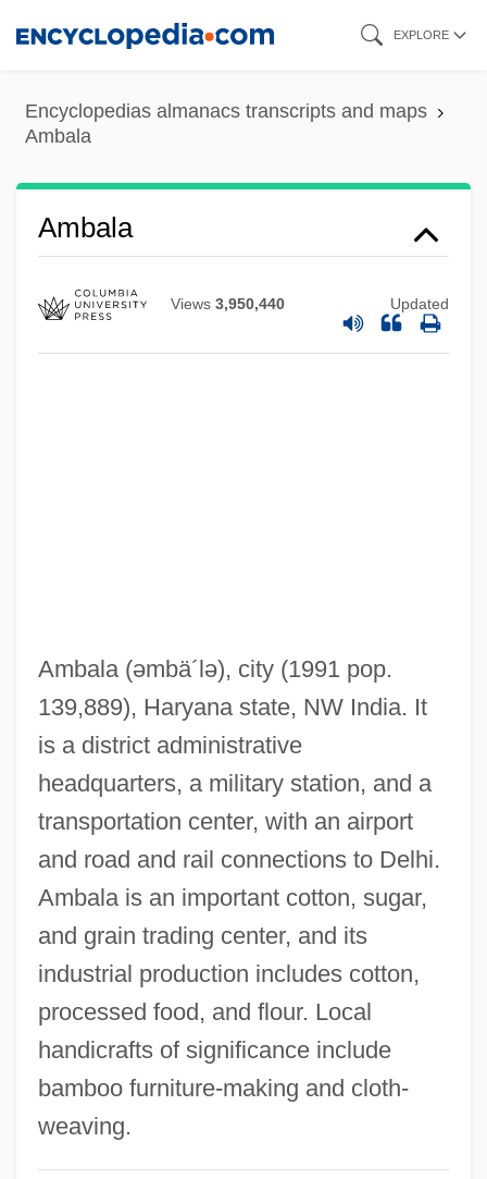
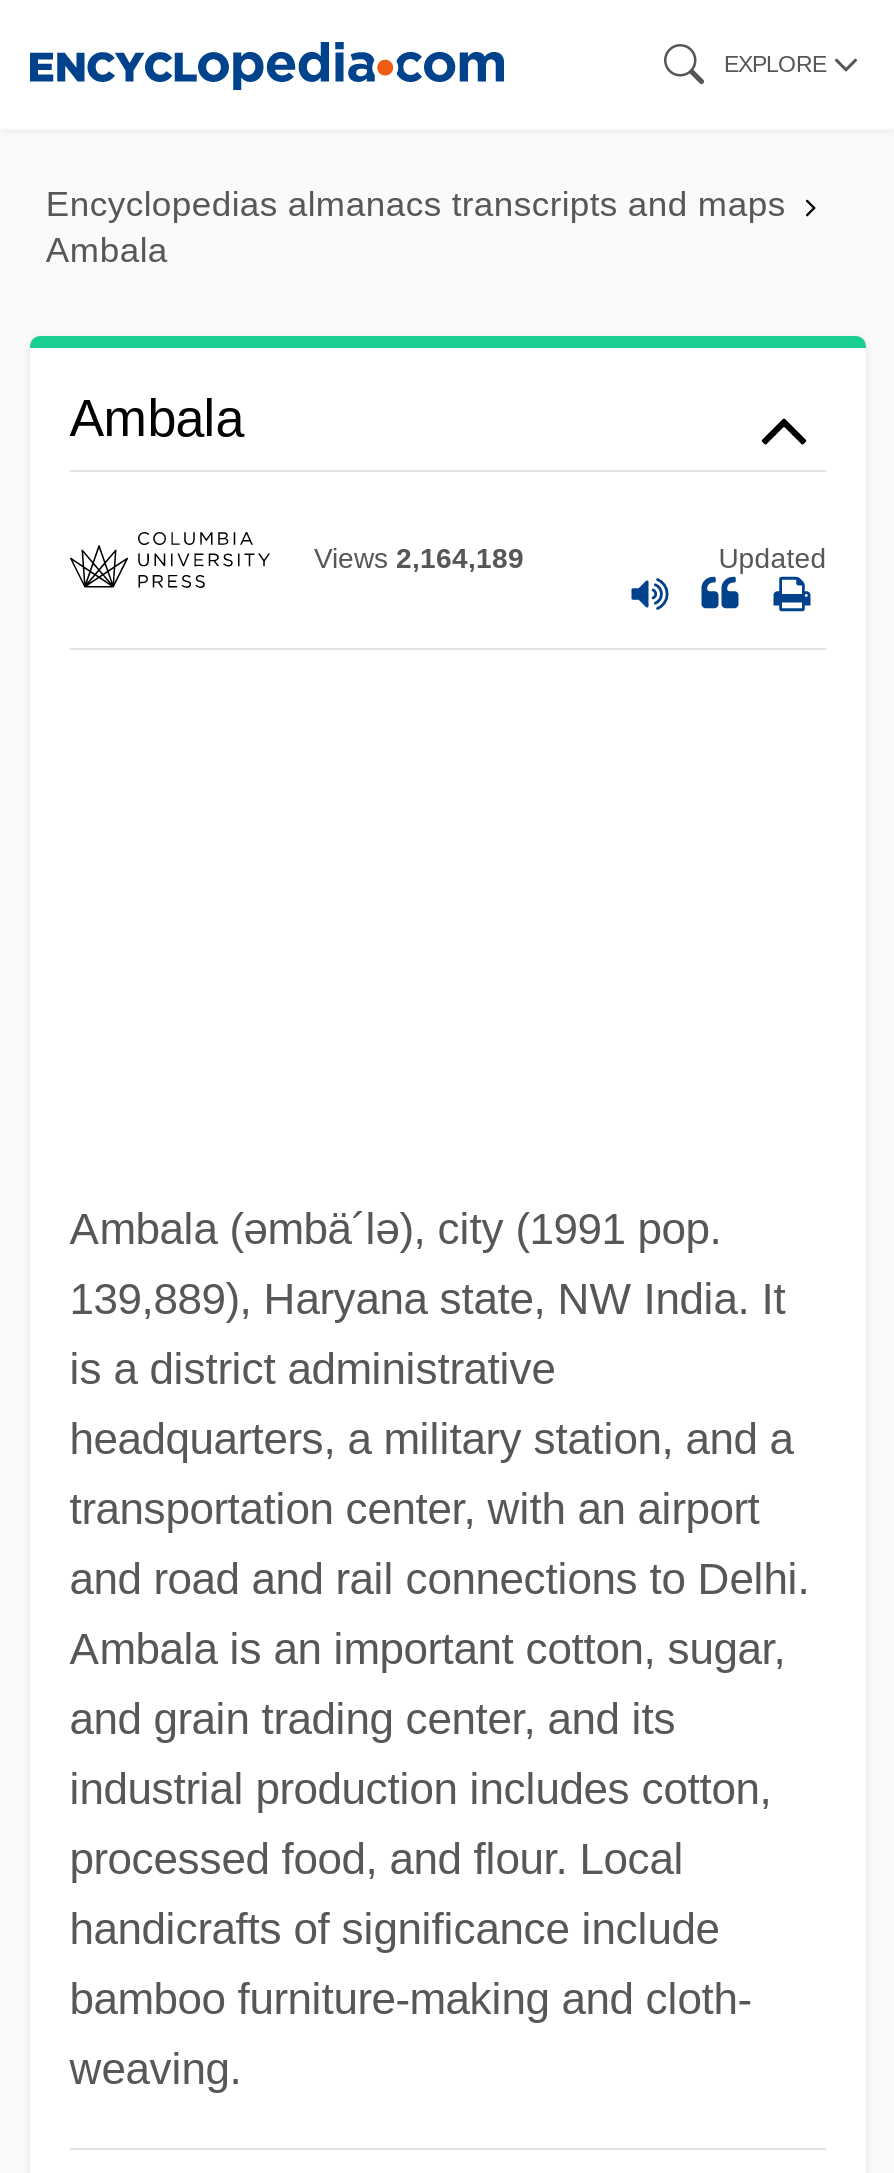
[171,296,285,313] Views 3,950,440 -> [314,543,524,575] Views 2,164,189

